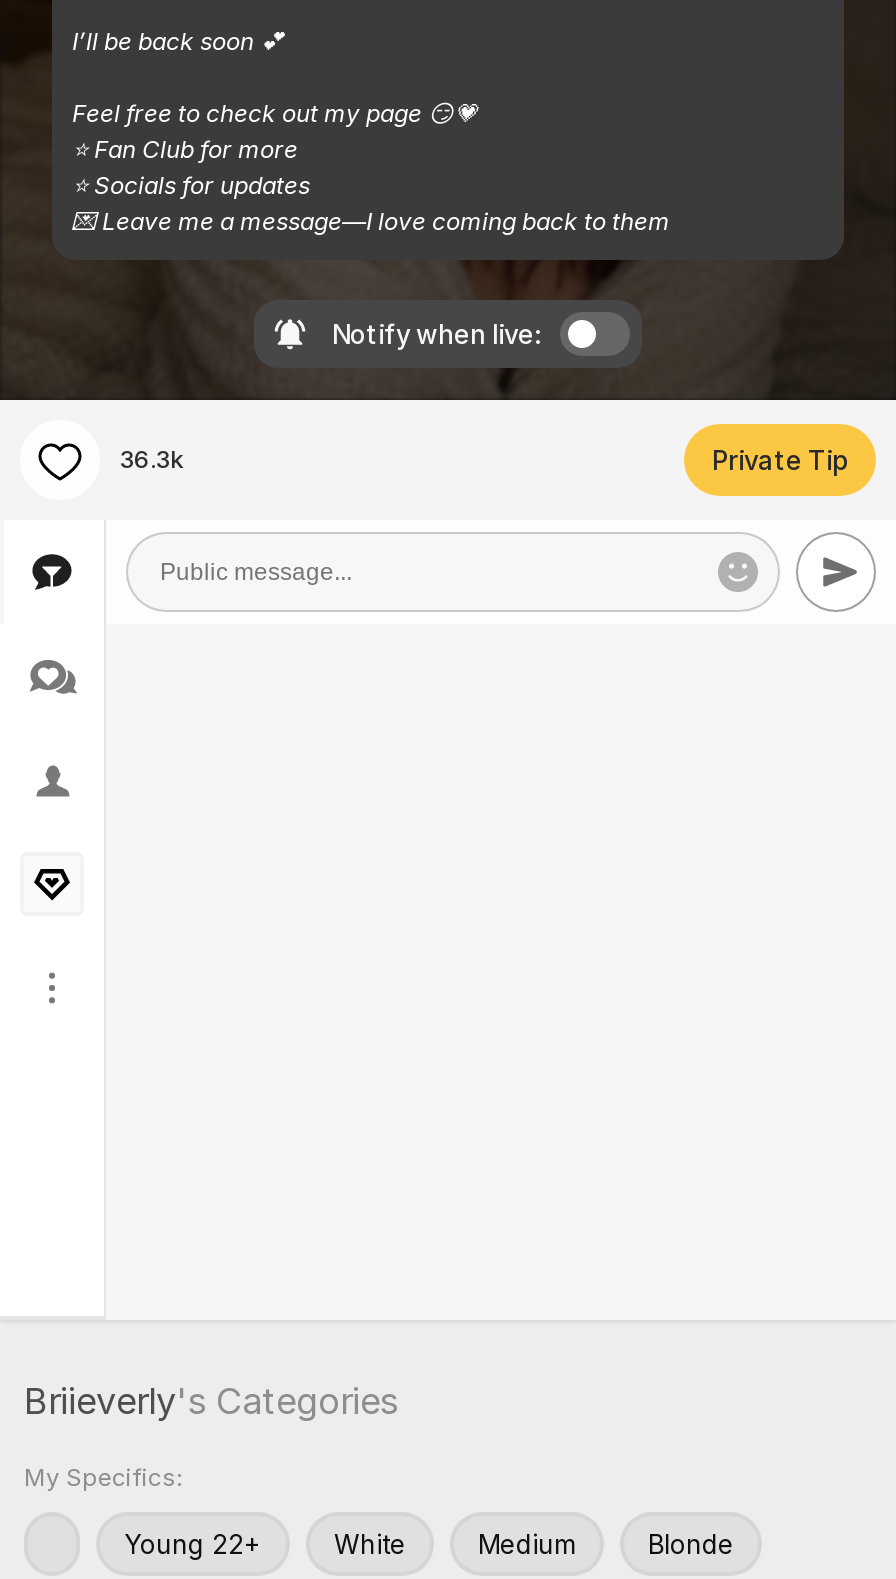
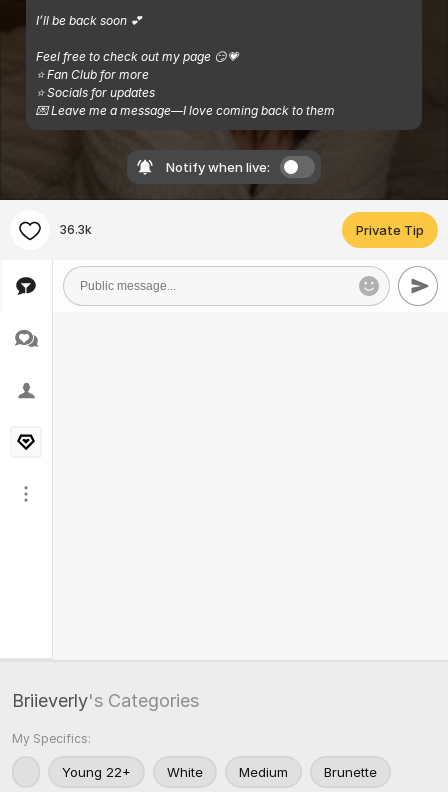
[648,1527,734,1559] Blonde -> [324,764,377,780] Brunette

